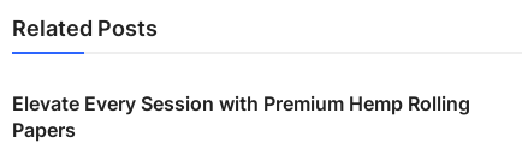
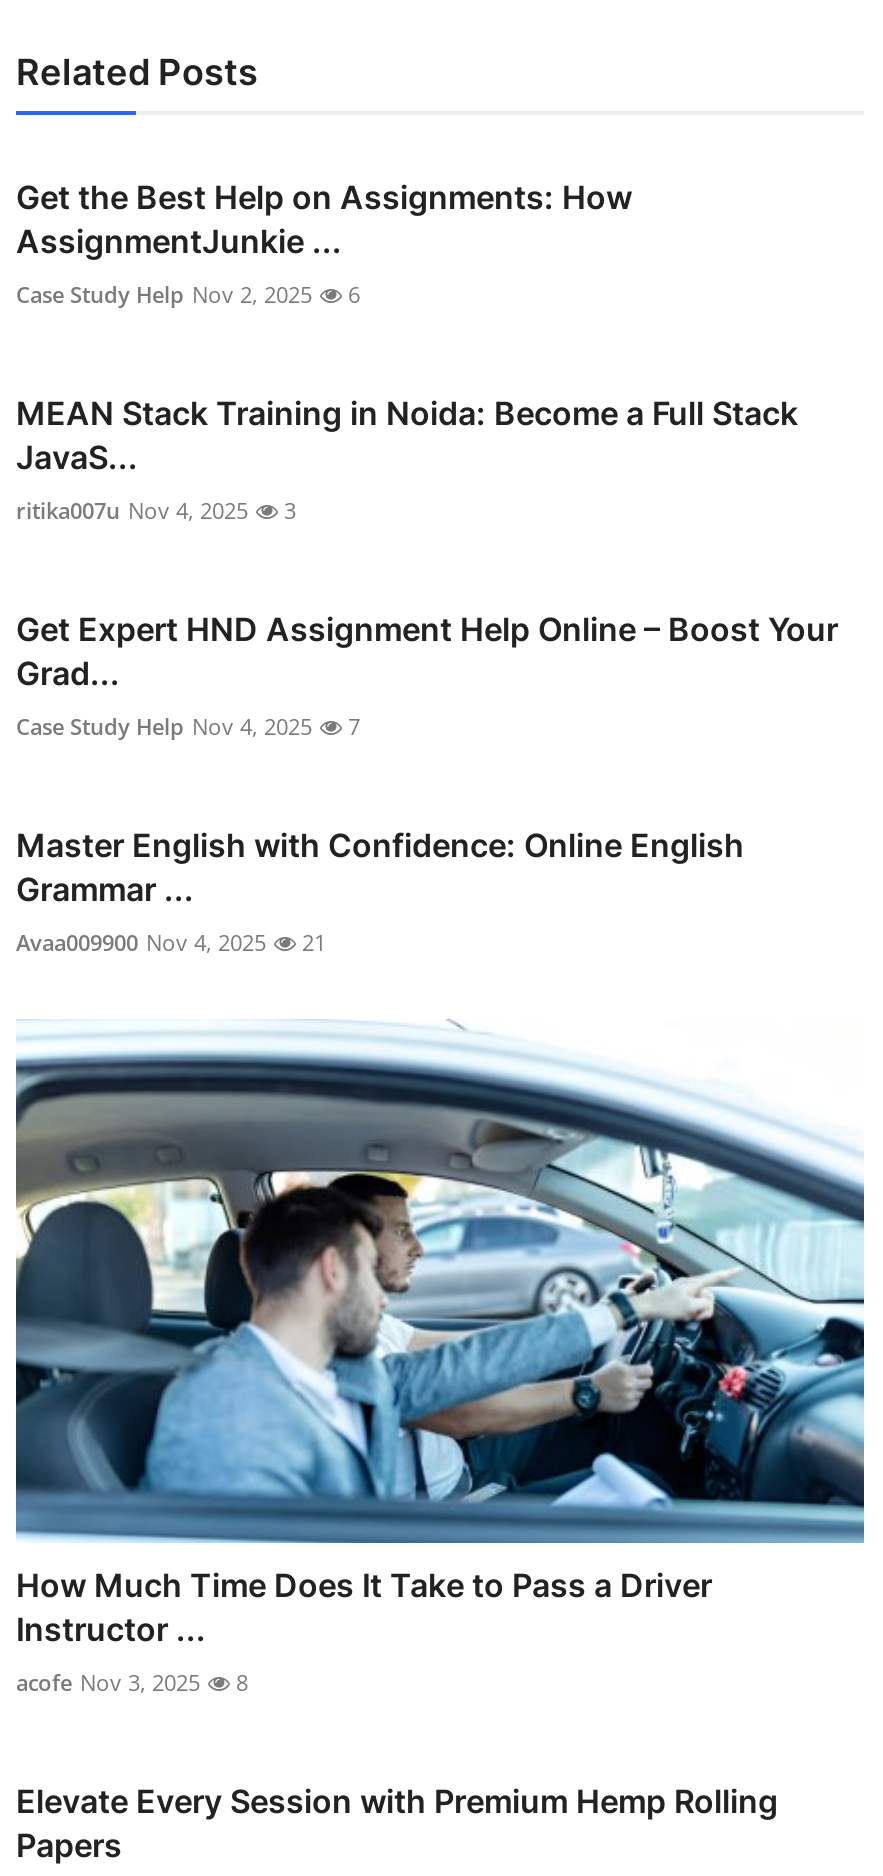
none -> [14,1021,866,1697] [image] | How Much Time Does It Take to Pass a Driver | Instructor ... | acofe Nov 3, 2025 | 8
none -> [16,176,838,956] Get the Best Help on Assignments: How | AssignmentJunkie ... | Case Study Help Nov 2, 2025 | 6 | MEAN Stack Training in Noida: Become a Full Stack | JavaS... | ritika007u Nov 4, 2025 | 3 | Get Expert HND Assignment Help Online – Boost Your | Grad... | Case Study Help Nov 4, 2025 | 7 | Master English with Confidence: Online English | Grammar ... | Avaa009900 Nov 4, 2025 | 21

